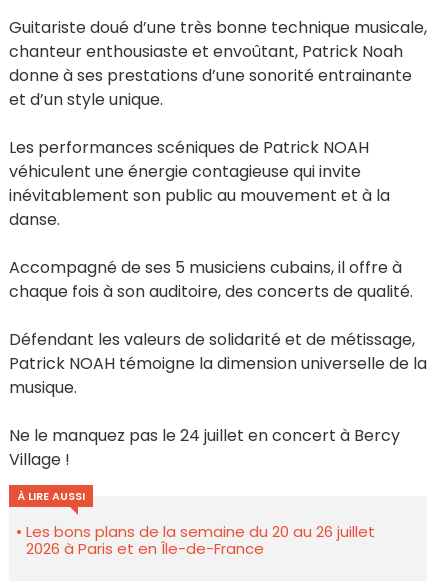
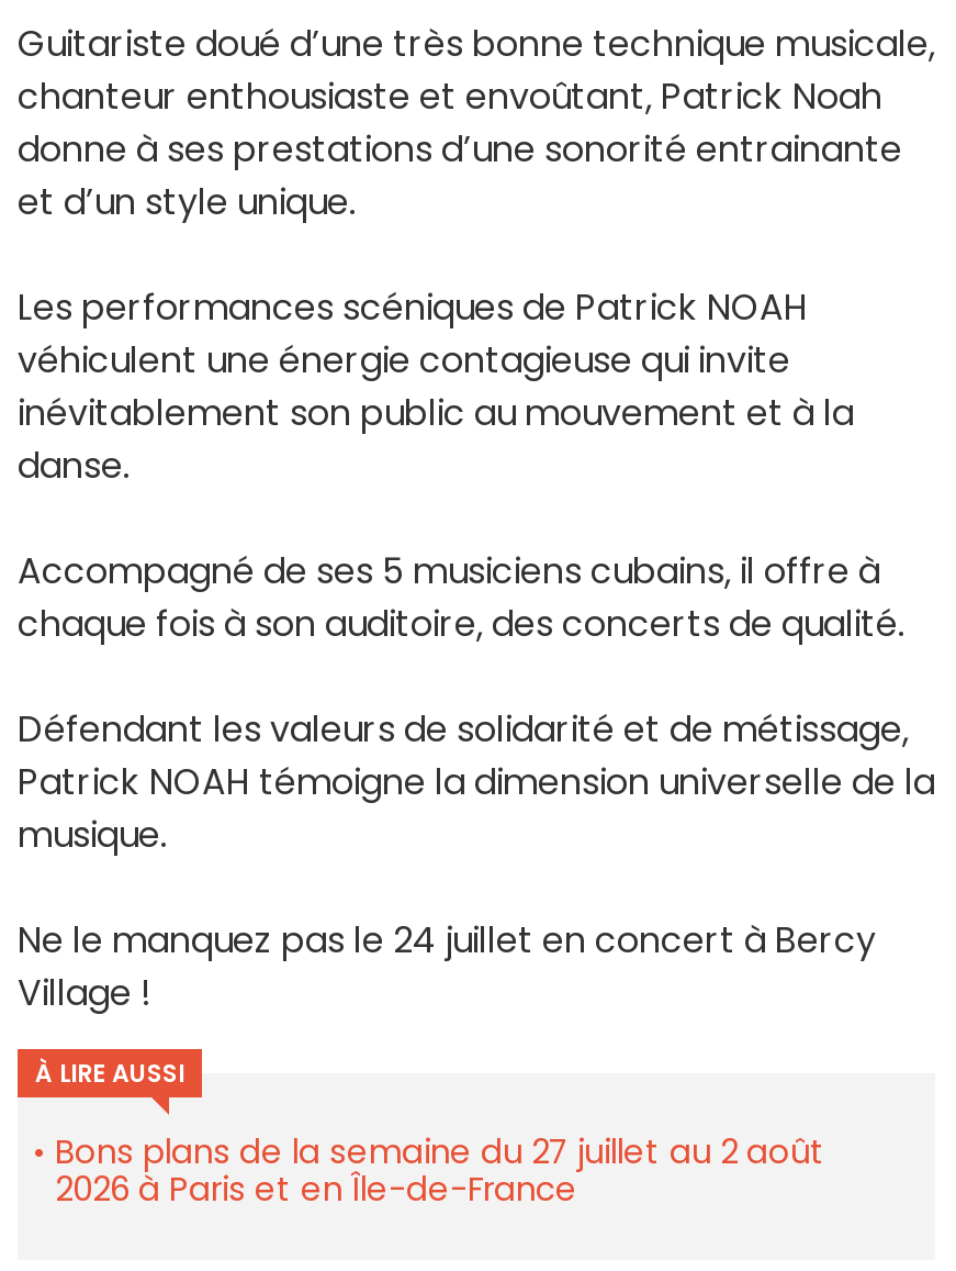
[26,521,375,542] Les bons plans de la semaine du 20 au 26 juillet -> [55,1129,825,1175] Bons plans de la semaine du 27 juillet au 2 août

